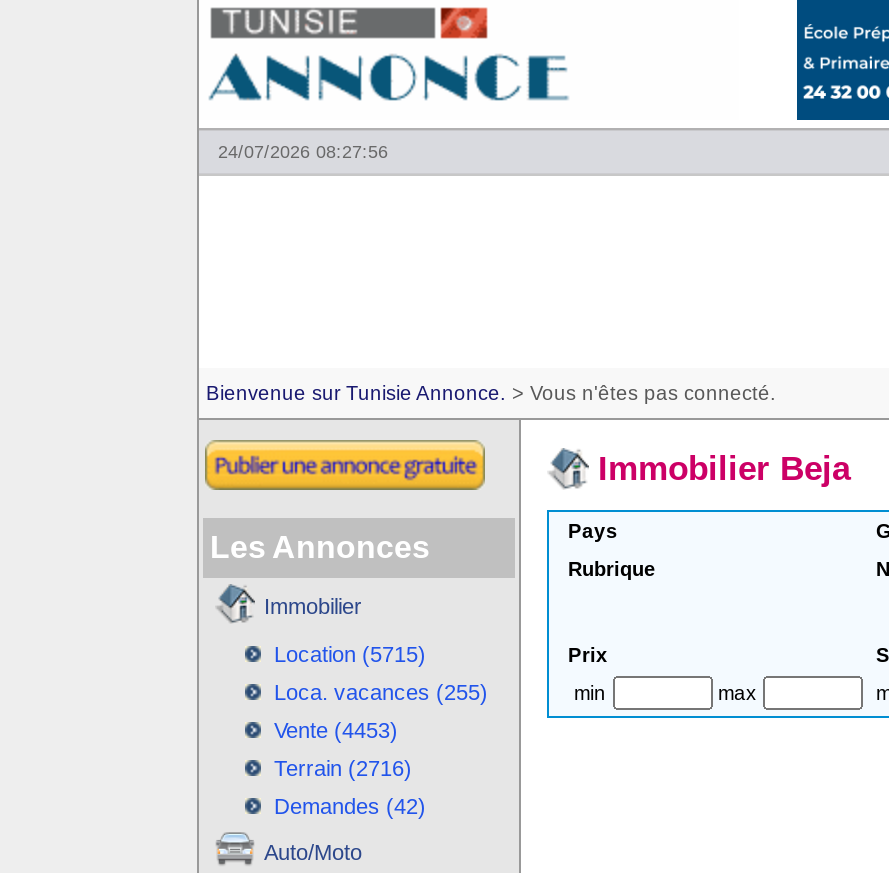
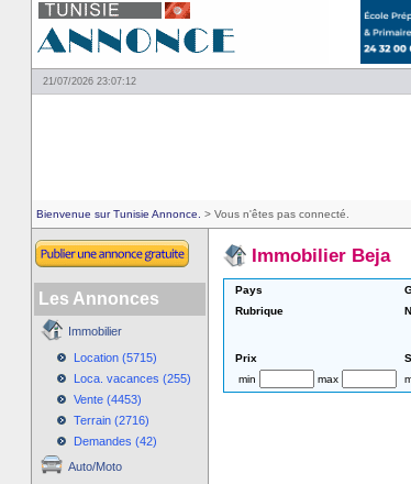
[218,142,388,162] 24/07/2026 08:27:56 -> [42,76,136,87] 21/07/2026 23:07:12

